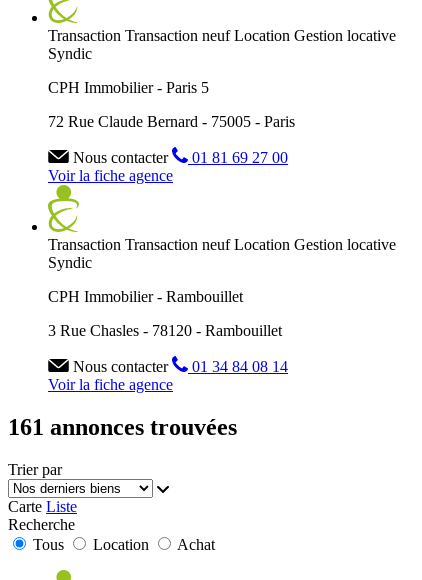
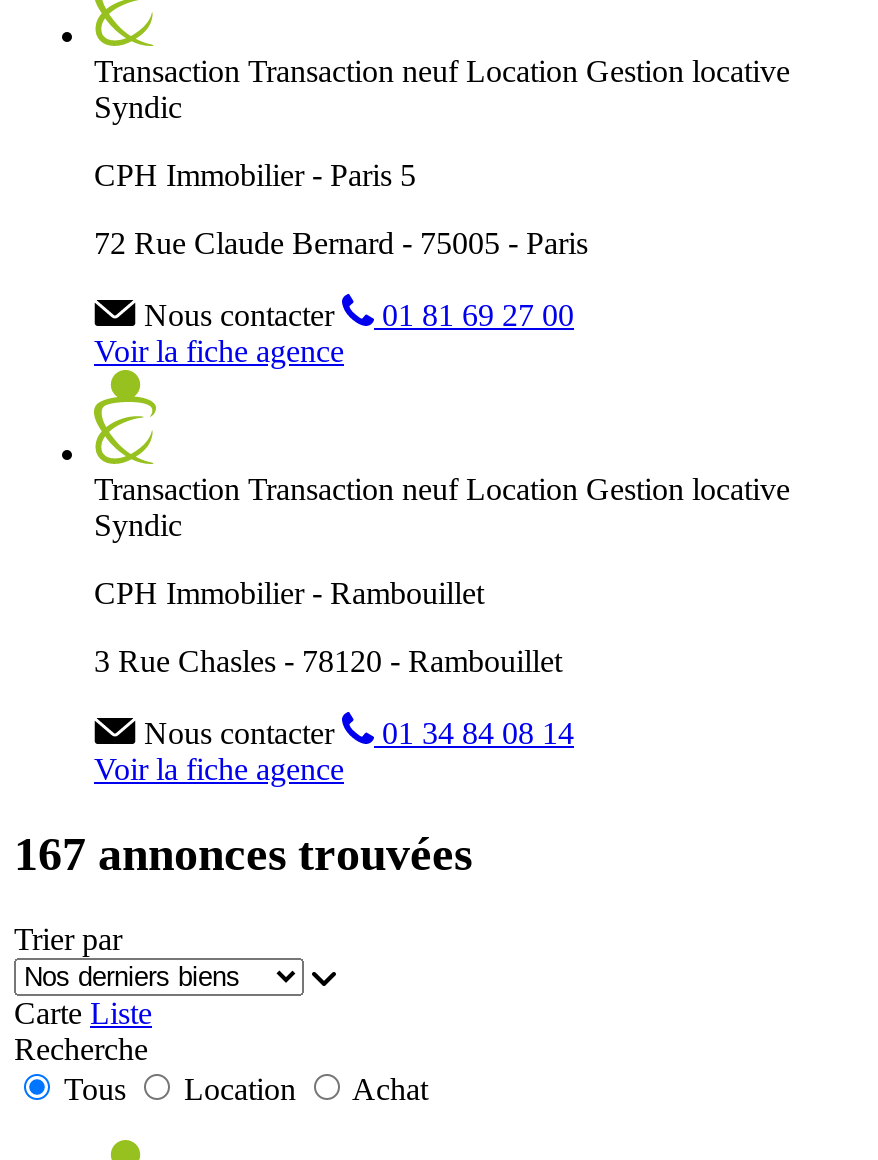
[8,414,237,440] 161 annonces trouvées -> [14,827,472,879] 167 annonces trouvées

